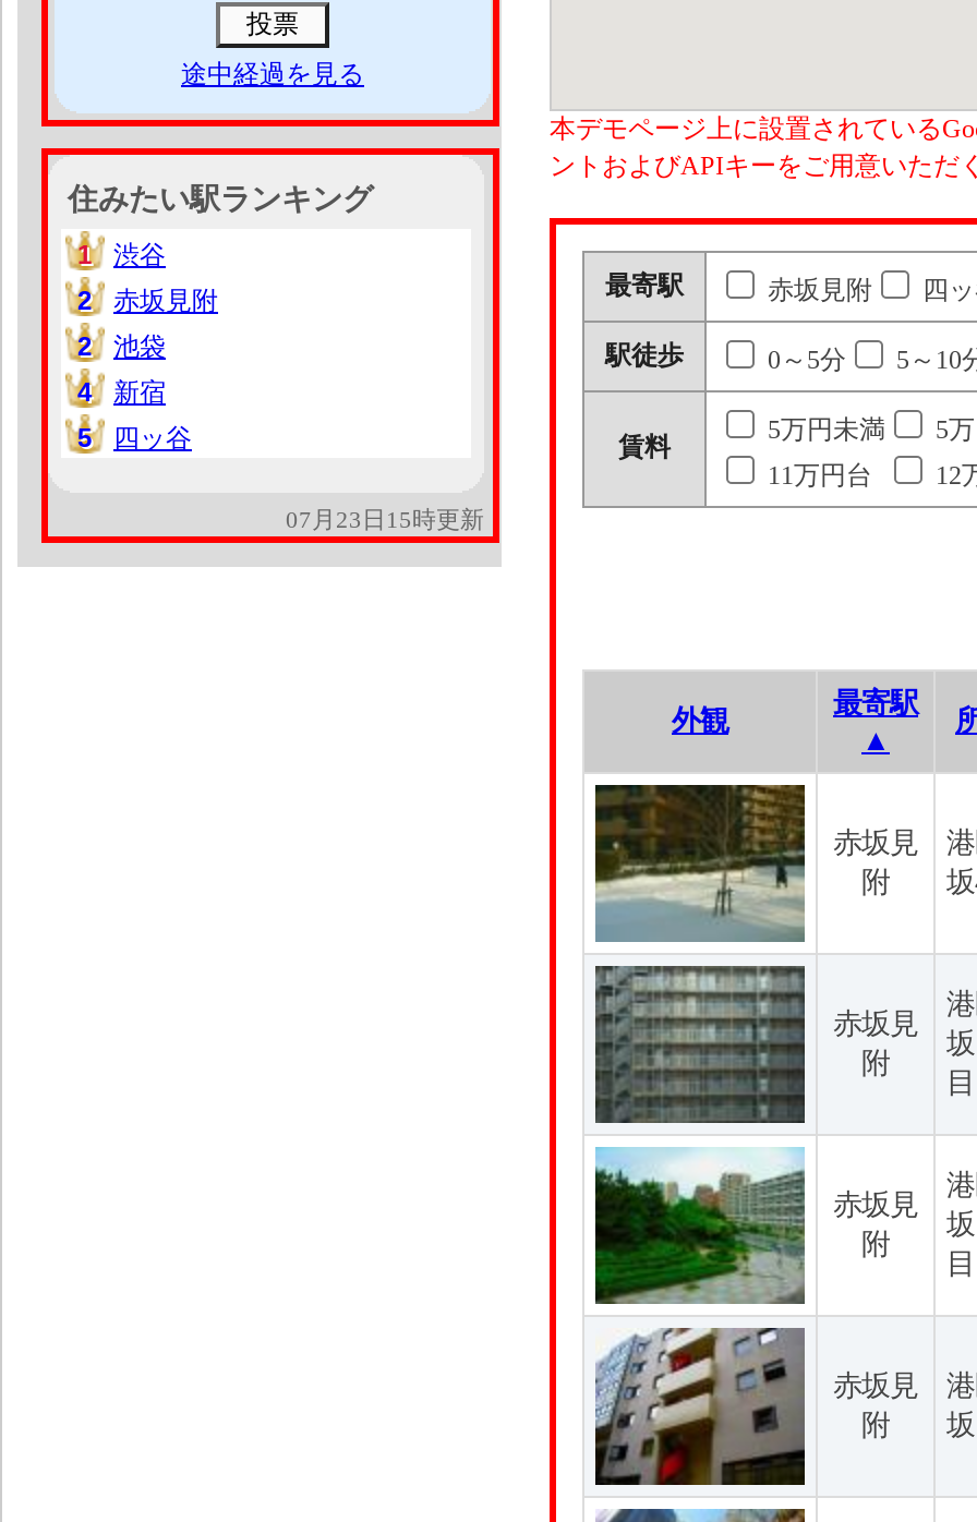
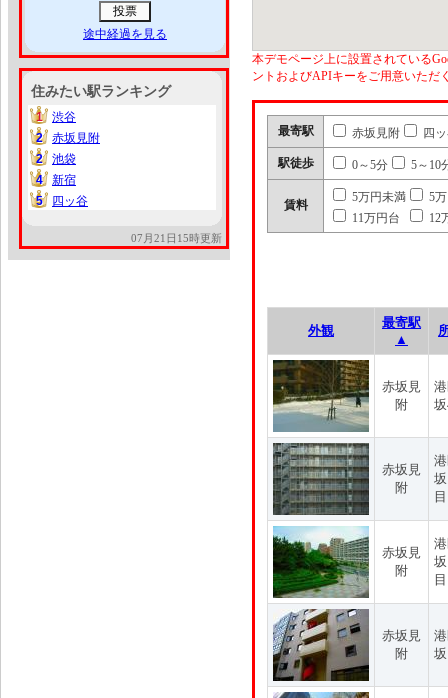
[286,506,484,532] 07月23日15時更新 -> [131,232,222,244] 07月21日15時更新

